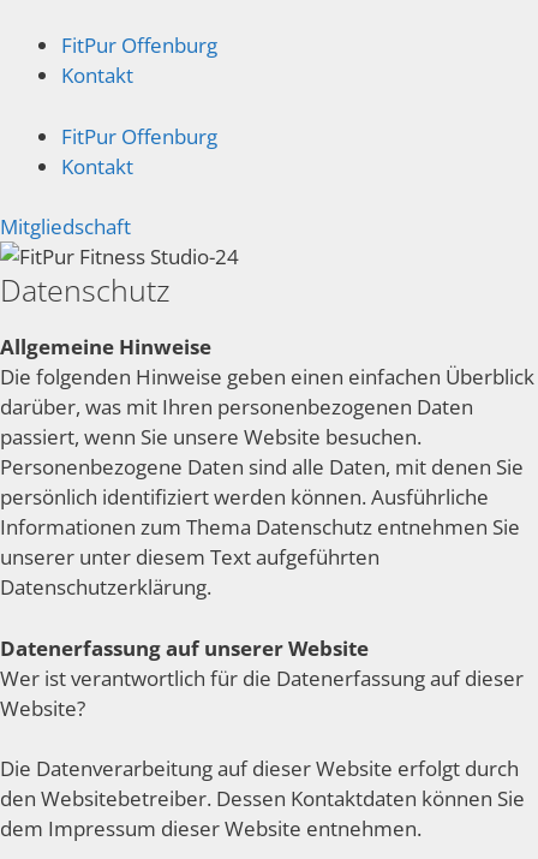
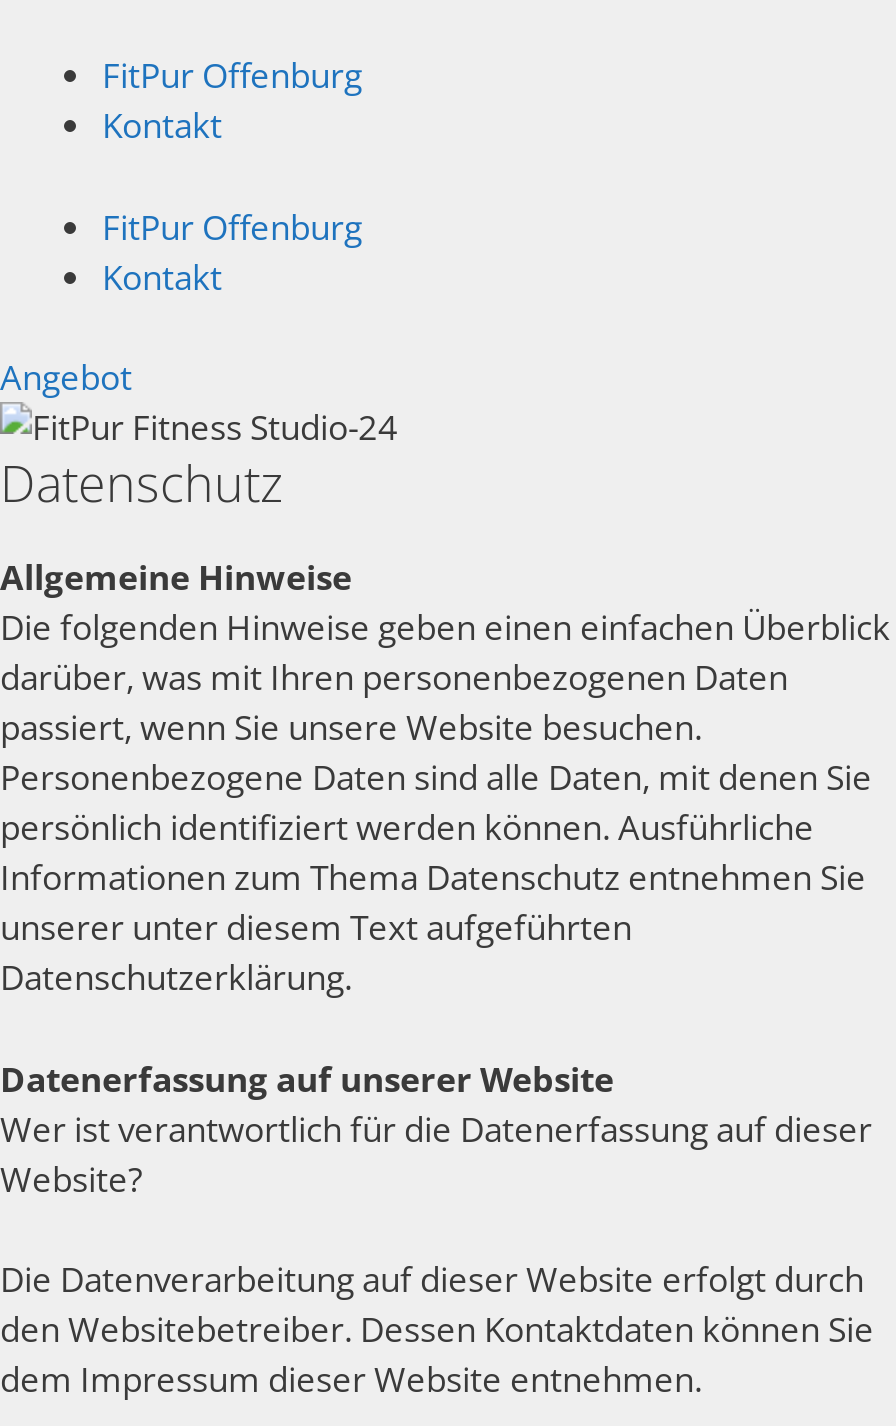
[0,213,131,240] Mitgliedschaft -> [0,354,132,400] Angebot

